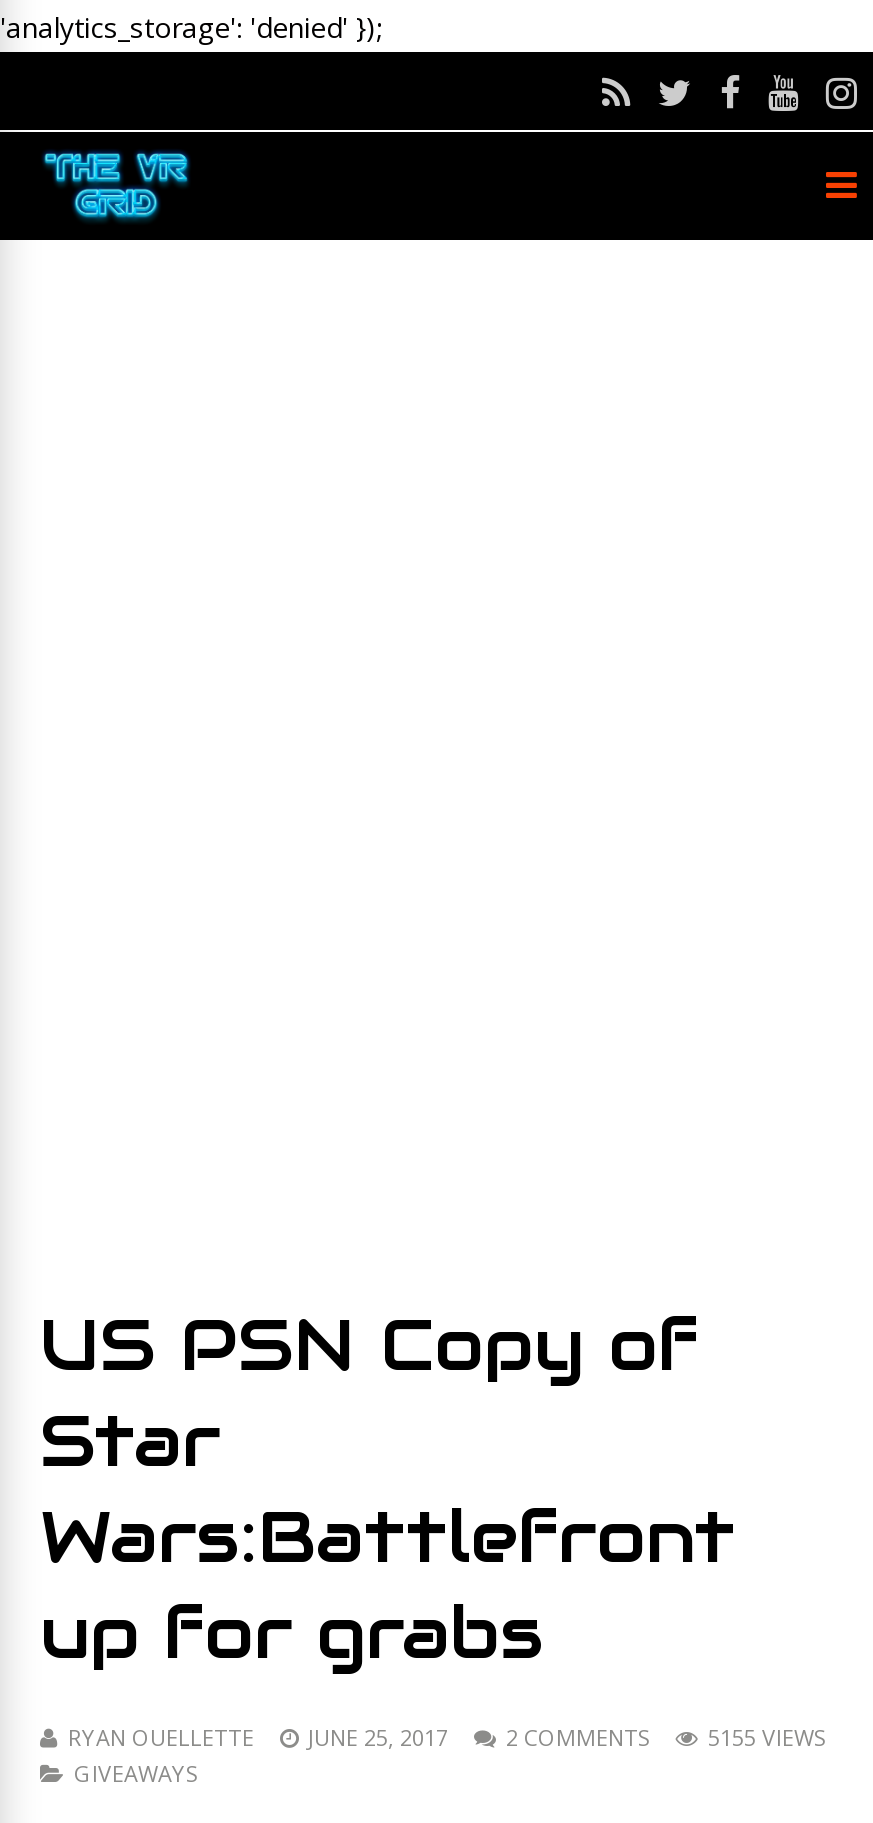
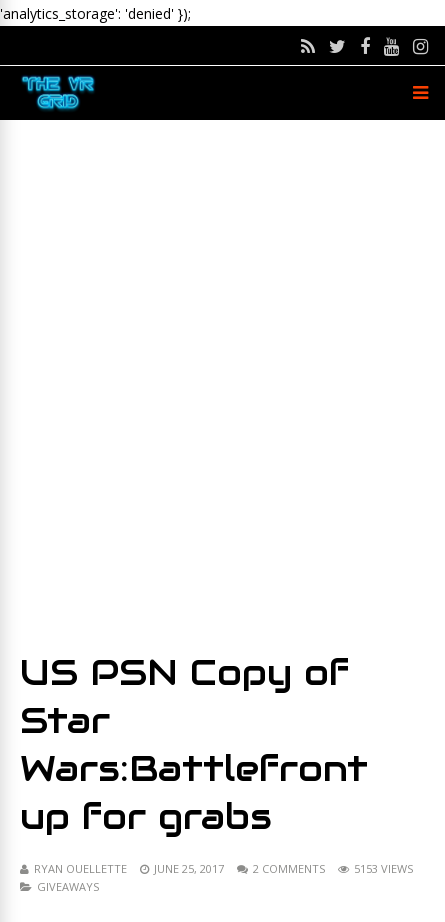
[68,1722,826,1752] RYAN OUELLETTE JUNE 25, 2017 2 COMMENTS 5155 VIEWS -> [34,861,413,876] RYAN OUELLETTE JUNE 25, 2017 2 COMMENTS 5153 VIEWS

